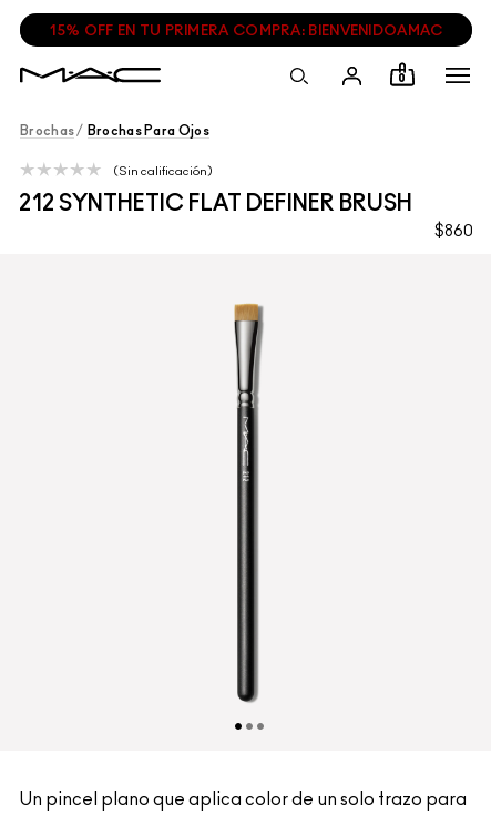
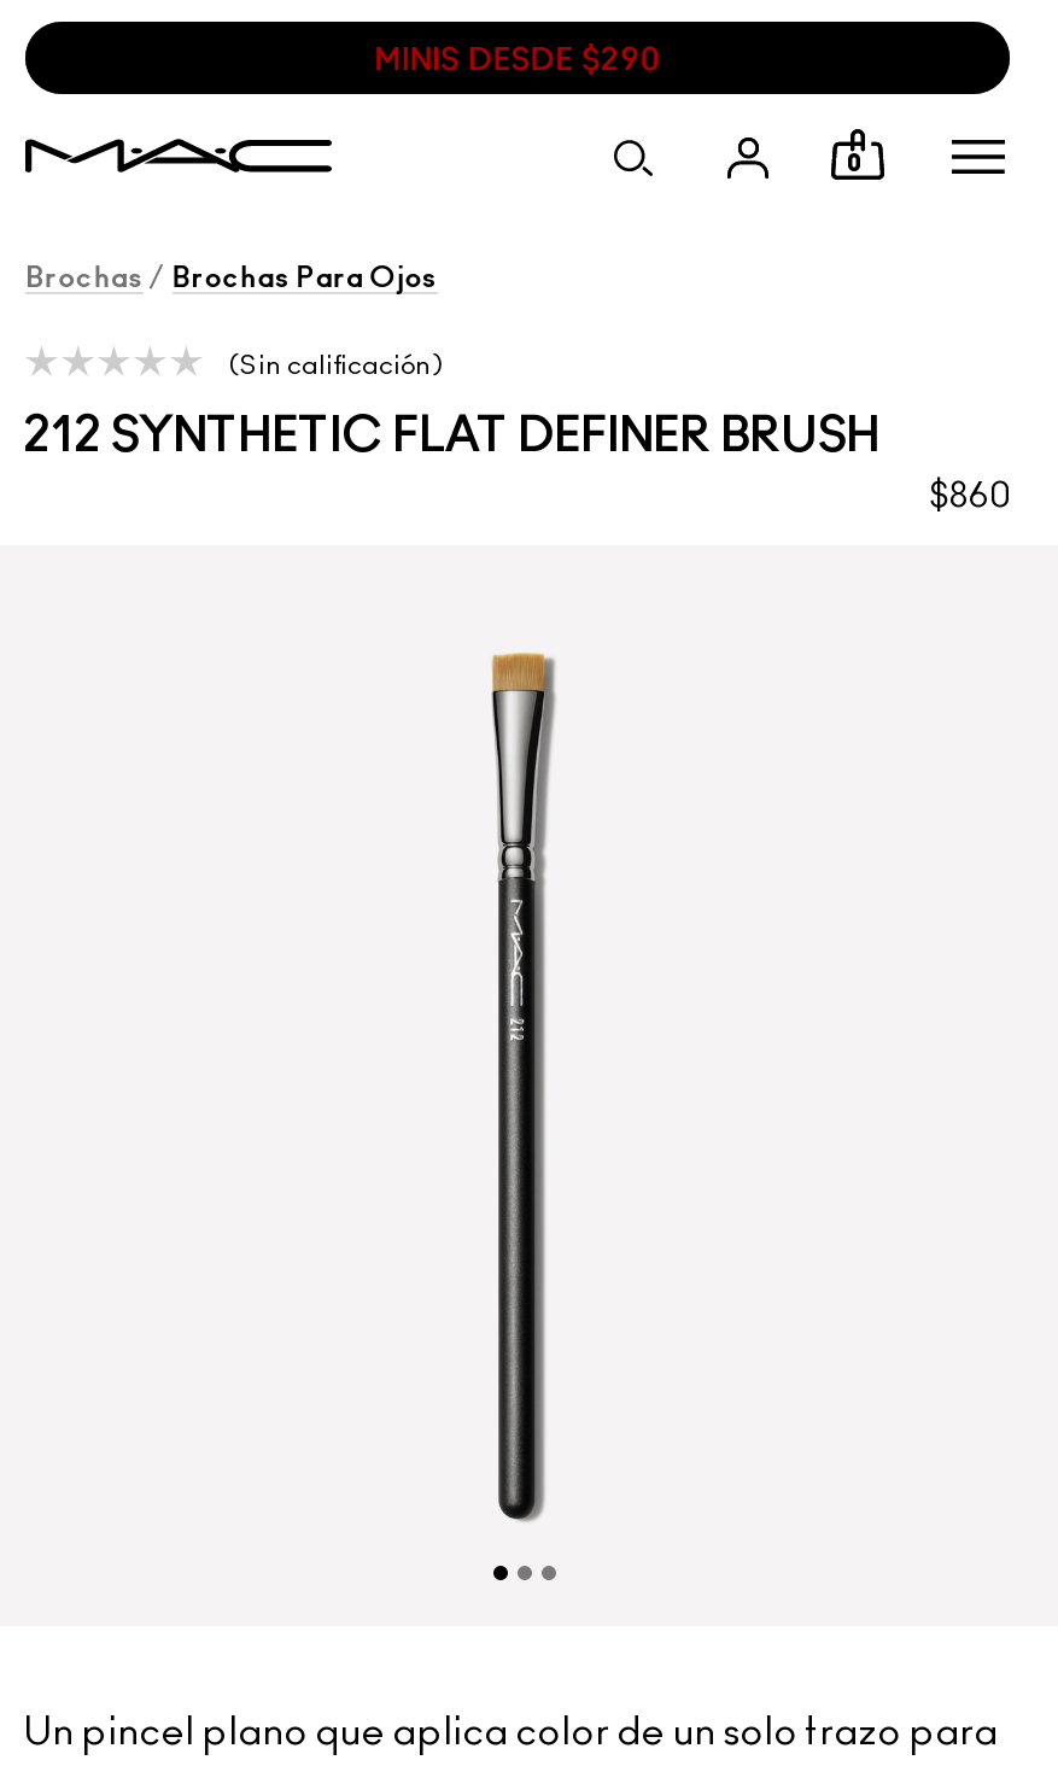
[49,24,443,39] 15% OFF EN TU PRIMERA COMPRA: BIENVENIDOAMAC -> [374,46,661,77] MINIS DESDE $290

